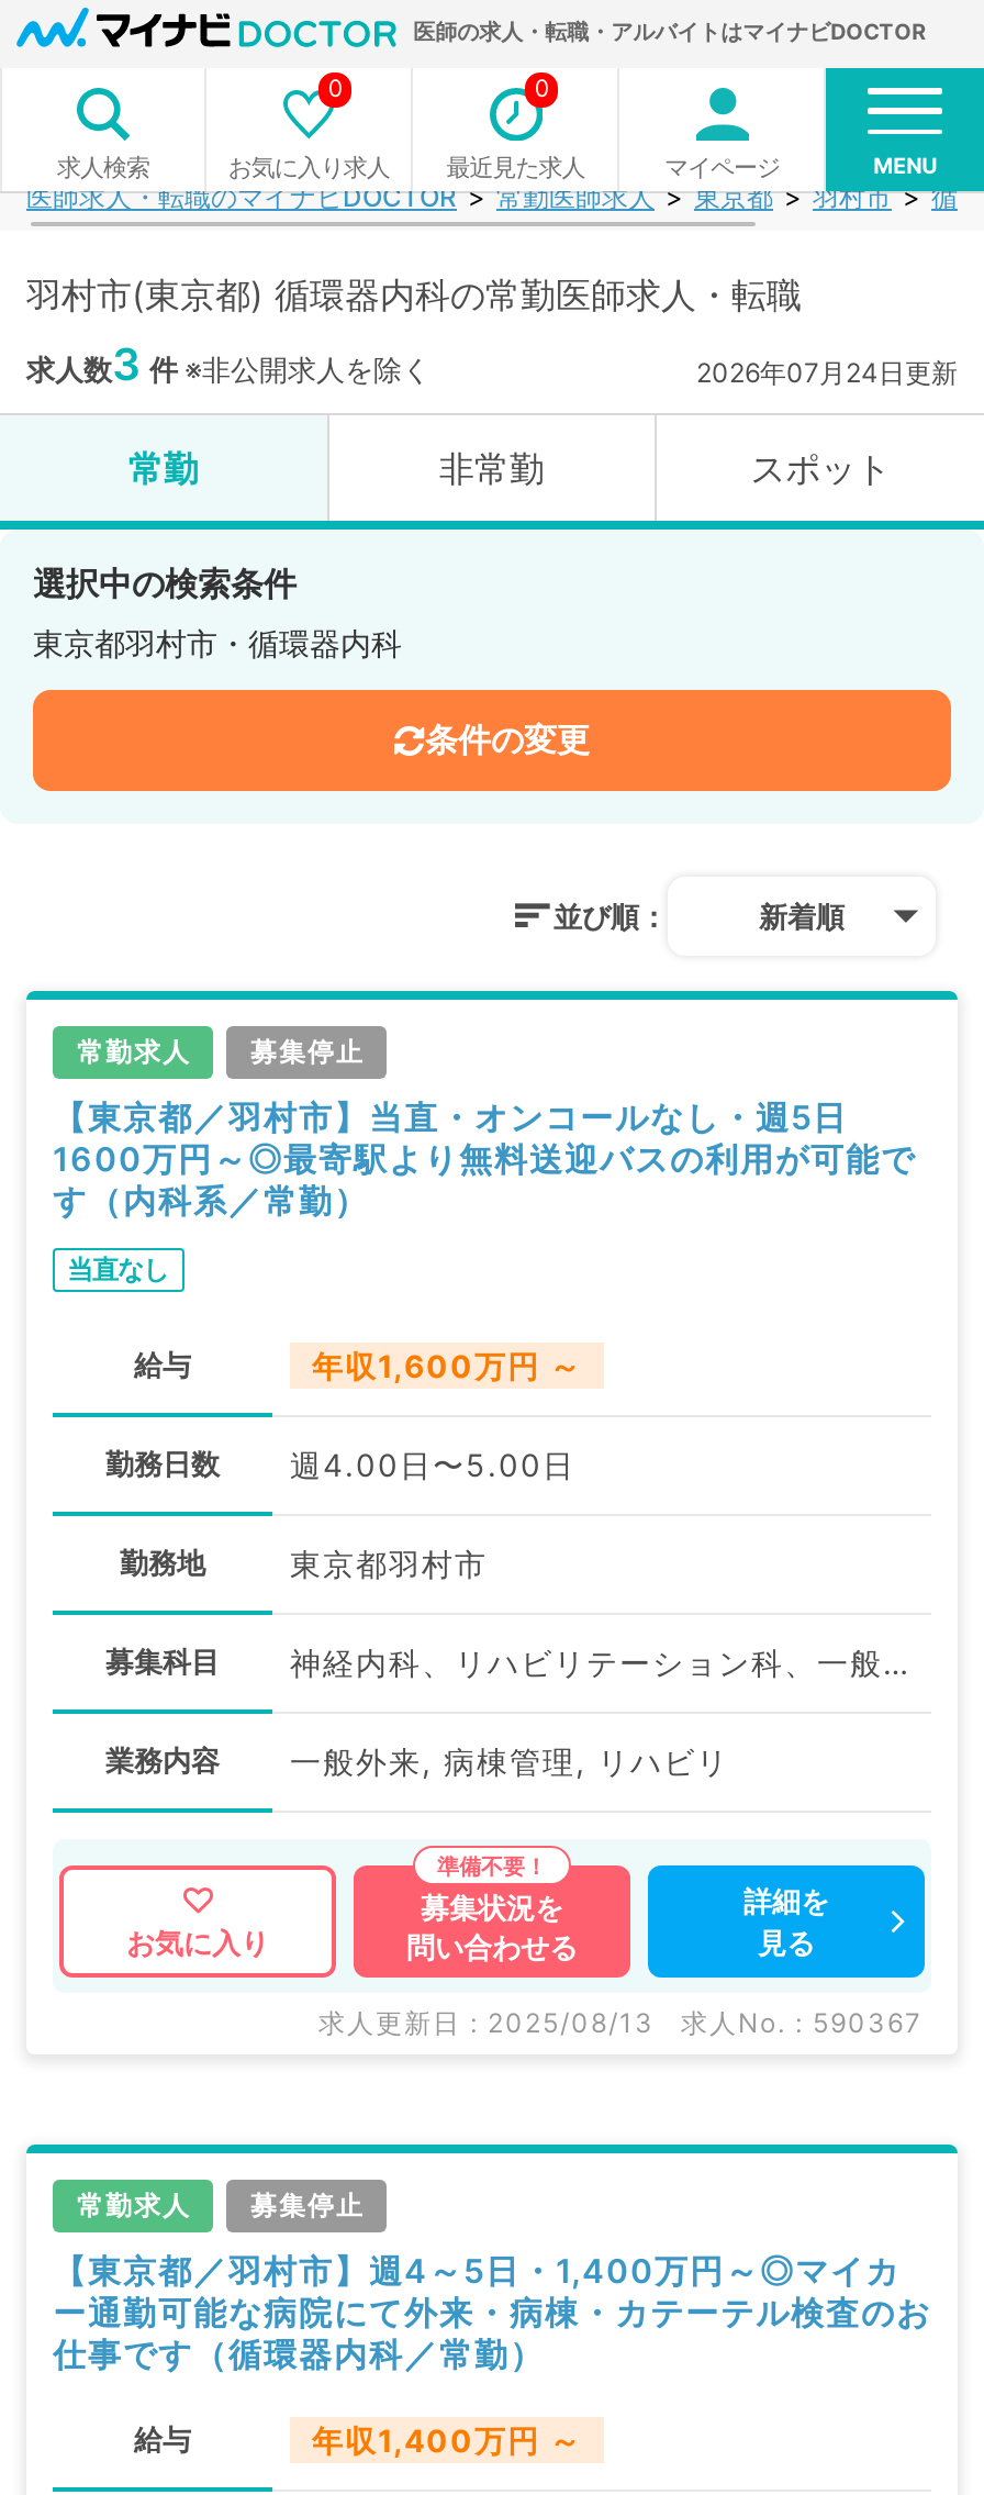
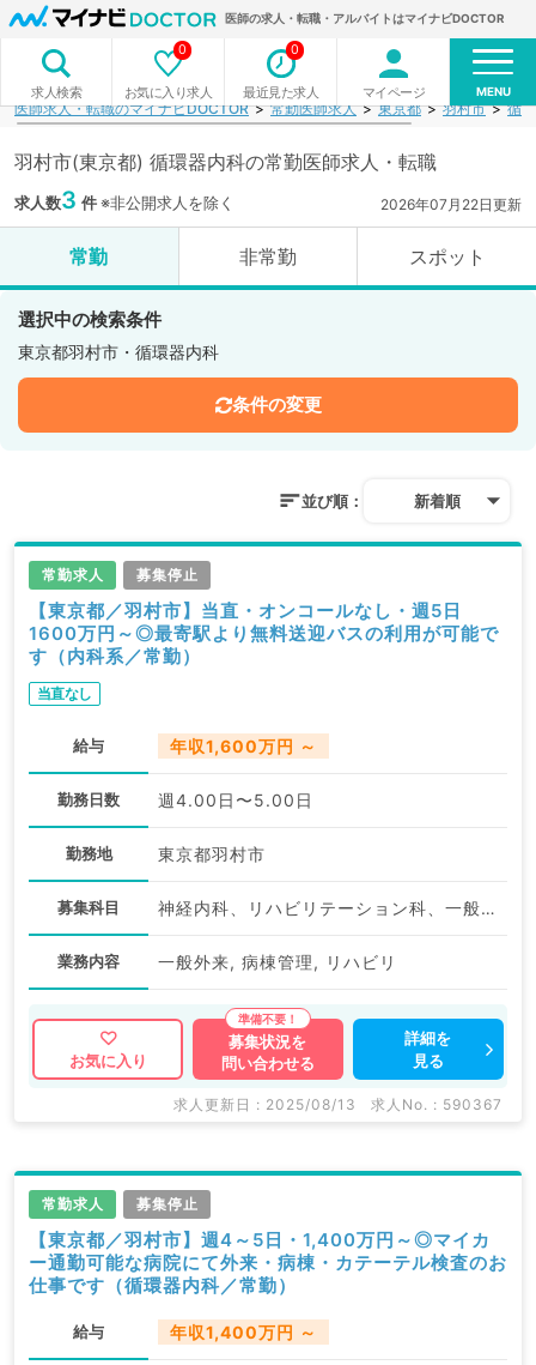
[696,356,958,389] 2026年07月24日更新 -> [380,195,522,213] 2026年07月22日更新

